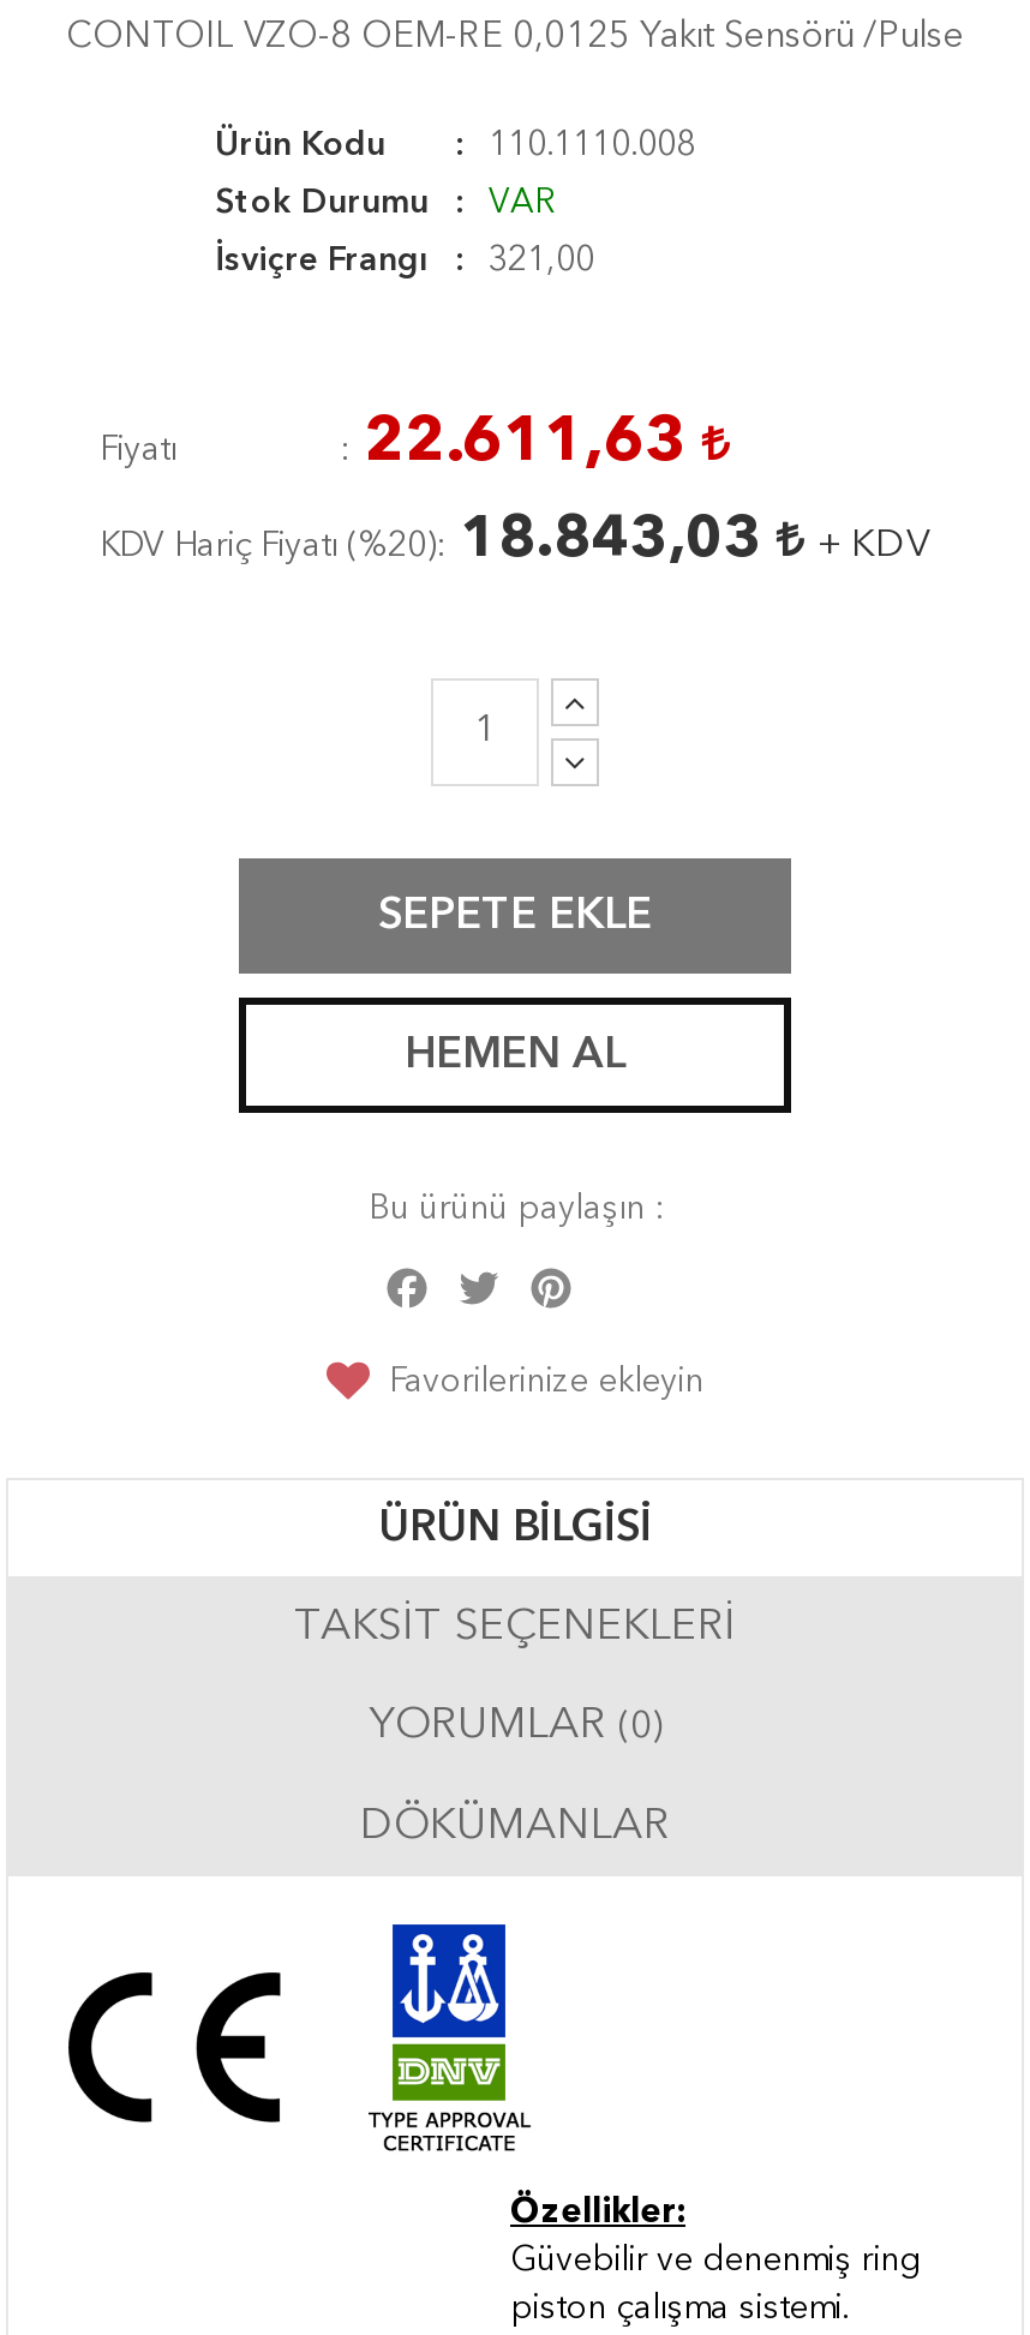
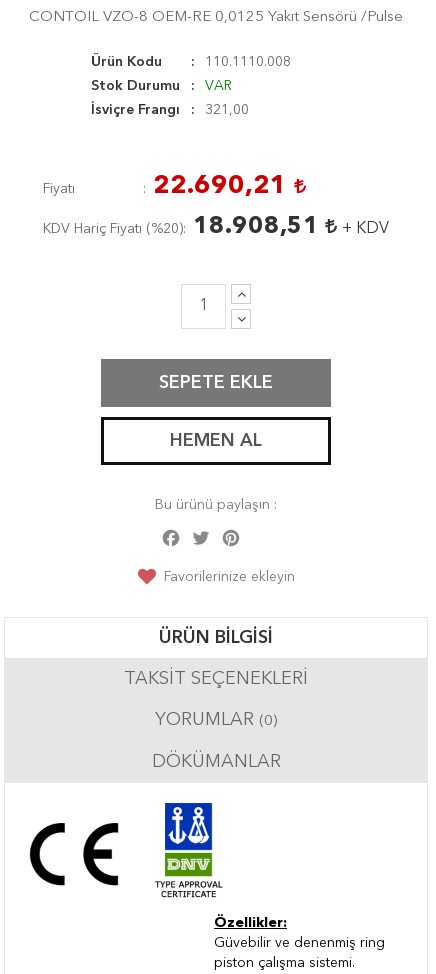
[364,411,702,473] 22.611,63 -> [153,172,294,198] 22.690,21
[100,511,930,569] KDV Hariç Fiyatı (%20) 18.843,03 + KDV -> [43,214,389,238] KDV Hariç Fiyatı (%20) 18.908,51 + KDV

